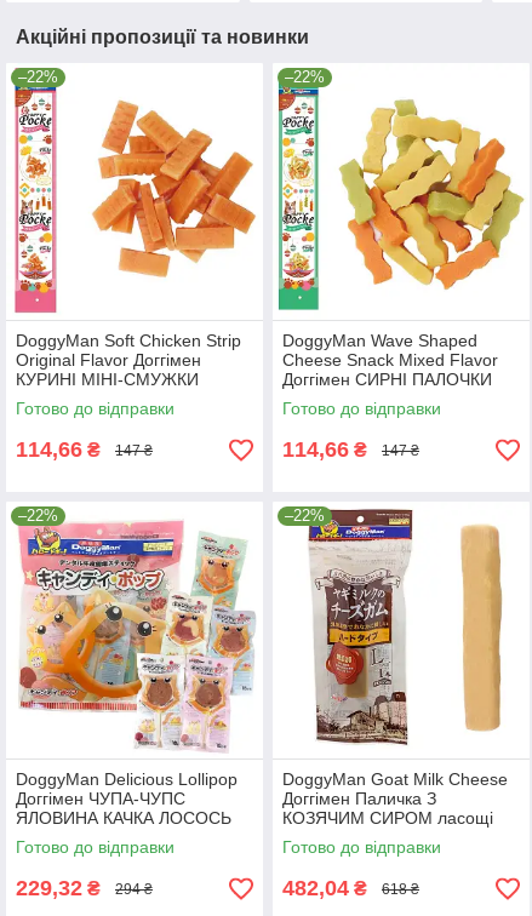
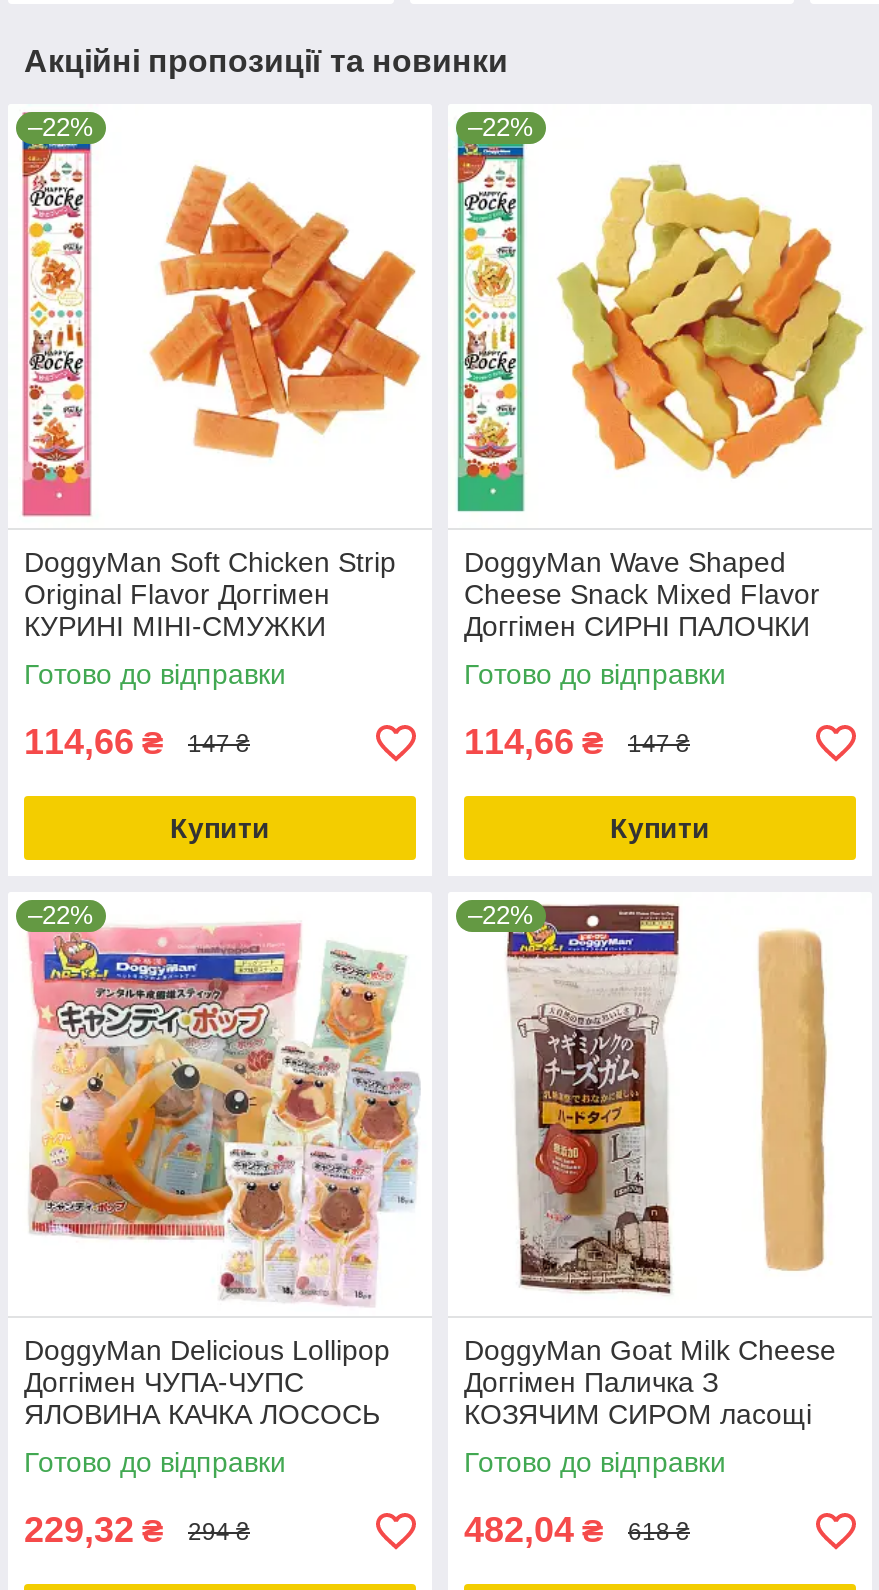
none -> [170,813,270,845] Купити
none -> [610,813,710,845] Купити

